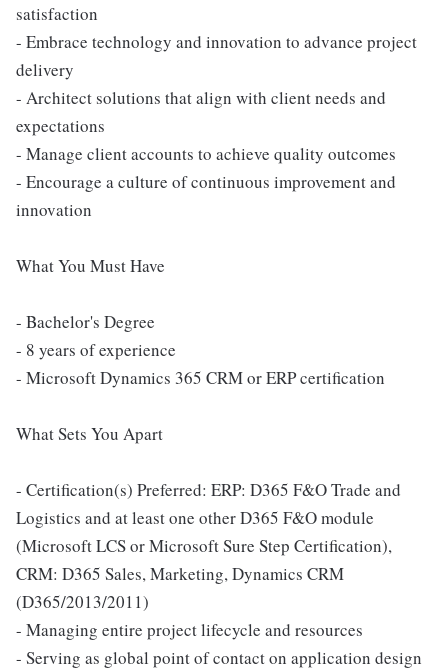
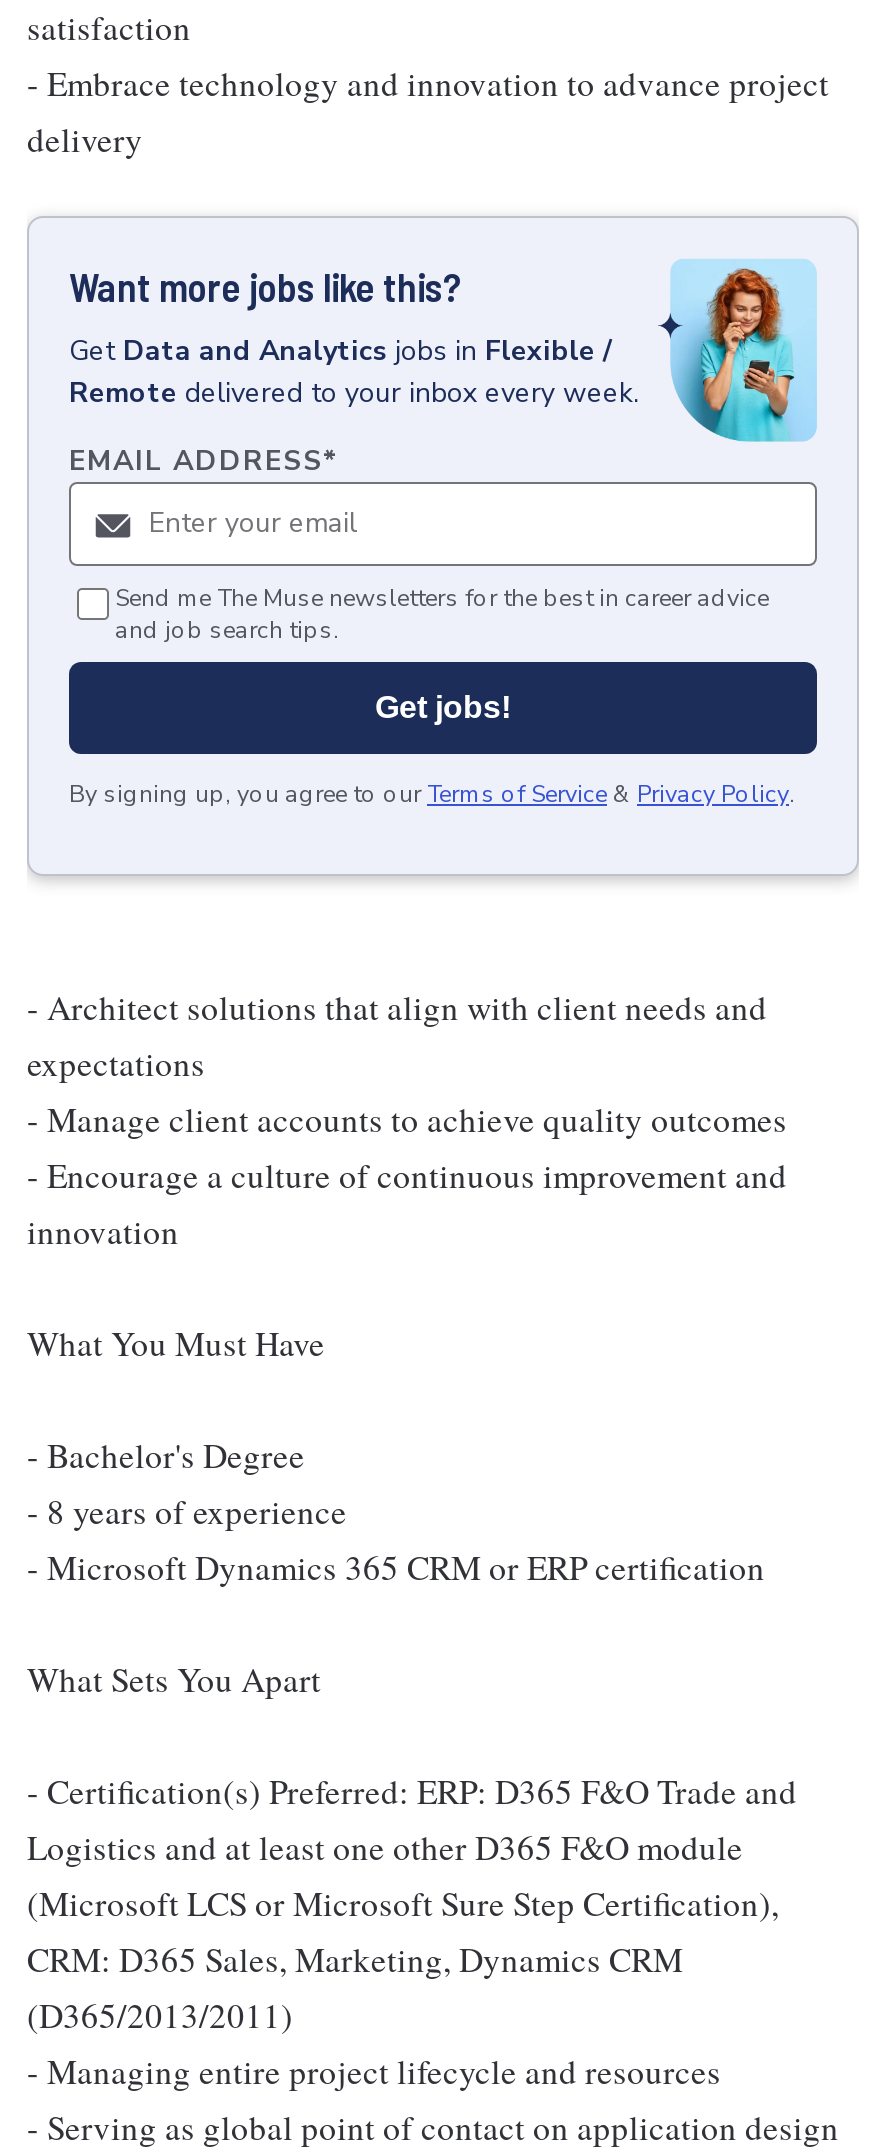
none -> [27,216,859,882] [image] | Want more jobs like this? | Get Data and Analytics jobs in Flexible / | Remote delivered to your inbox every week. | EMAIL ADDRESS*
none -> [69,582,795,810] Send me The Muse newsletters for the best in career advice | and job search tips. | Get jobs! | By signing up, you agree to our Terms of Service & Privacy Policy.

